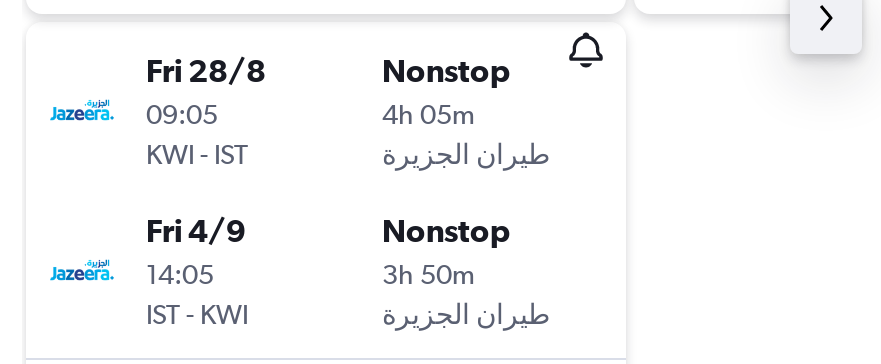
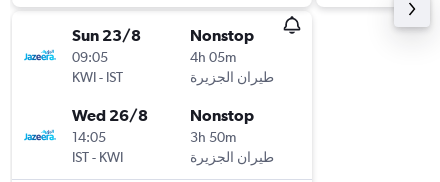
[146,52,266,88] Fri 28/8 -> [72,26,141,44] Sun 23/8
[146,212,246,248] Fri 4/9 -> [72,106,148,124] Wed 26/8

